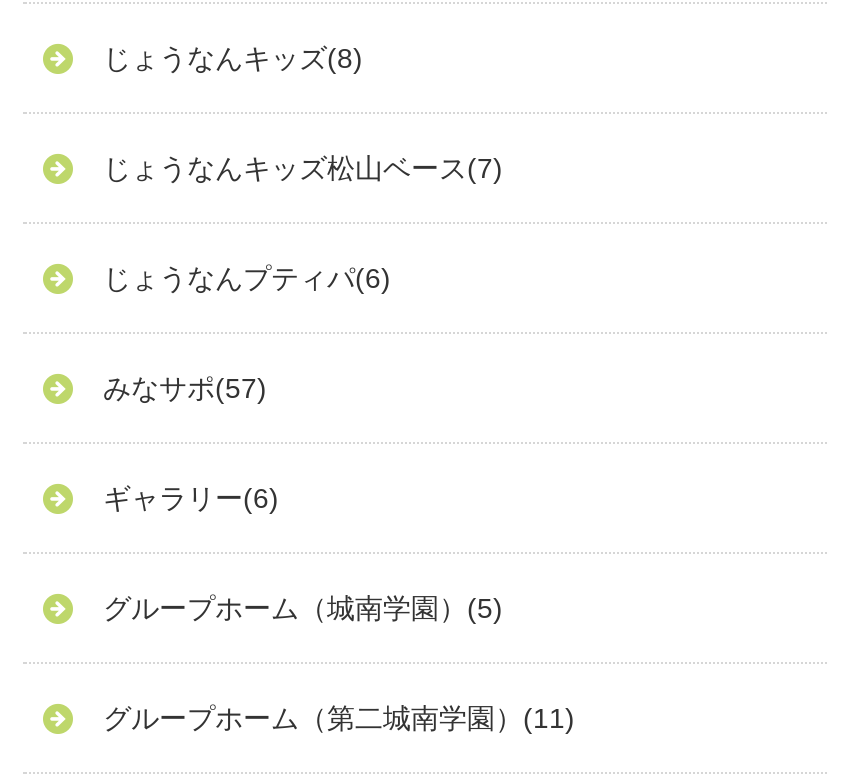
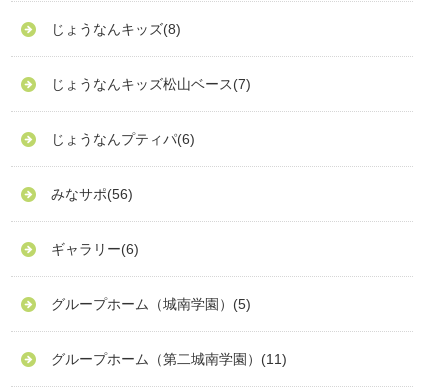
[103,373,267,405] みなサポ(57) -> [51,186,133,202] みなサポ(56)

